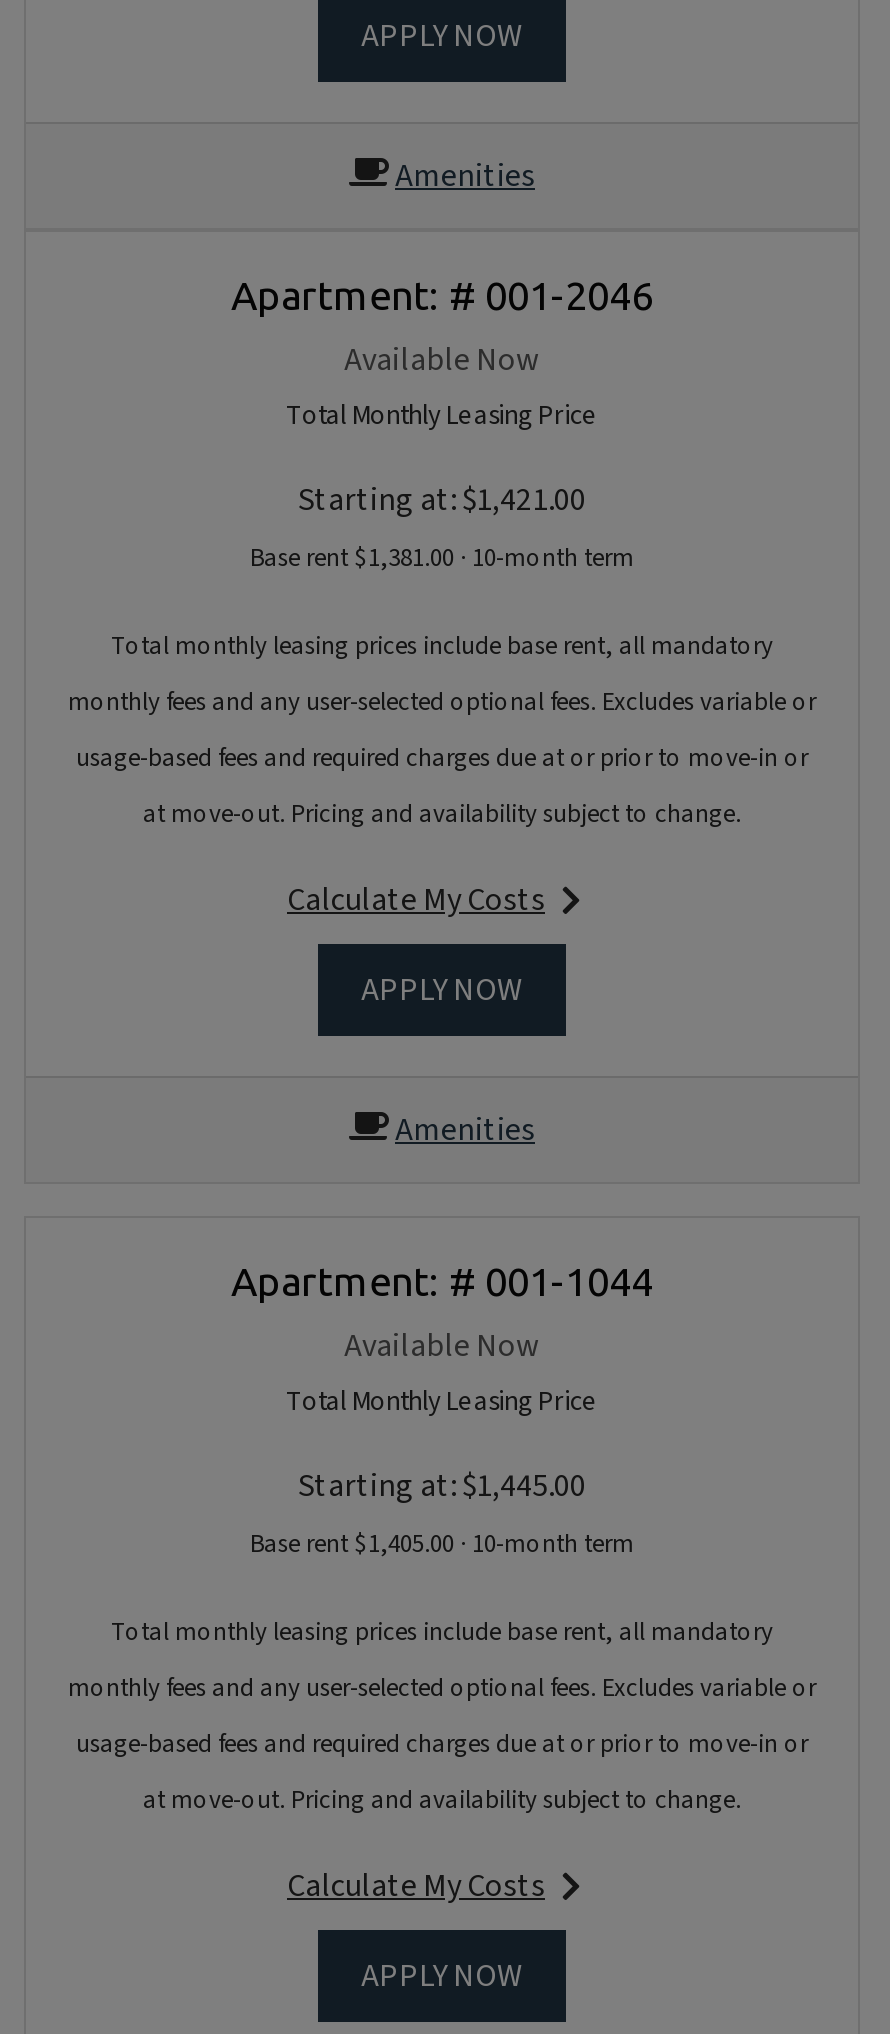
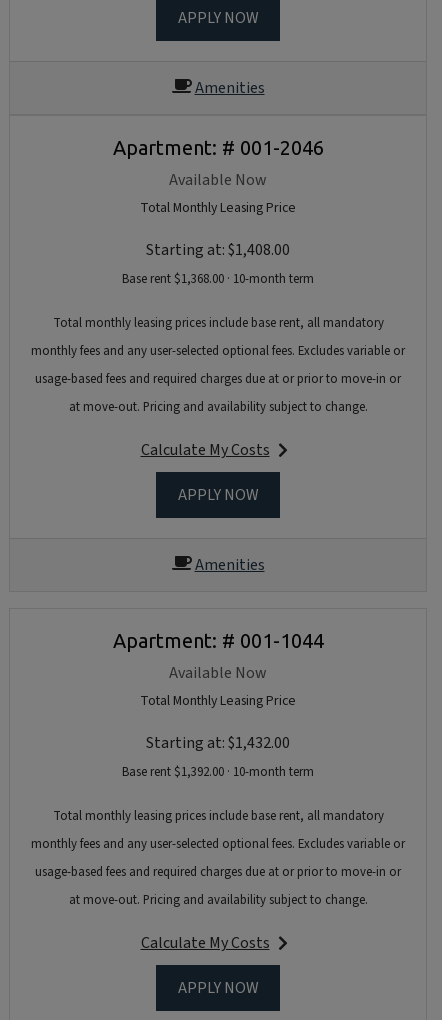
[298,477,586,521] Starting at:$1,421.00 -> [146,239,290,261] Starting at:$1,408.00
[250,539,634,575] Base rent $1,381.00 · 10-month term -> [122,270,314,288] Base rent $1,368.00 · 10-month term
[298,1463,586,1507] Starting at:$1,445.00 -> [146,732,290,754] Starting at:$1,432.00
[250,1525,634,1561] Base rent $1,405.00 · 10-month term -> [122,763,314,781] Base rent $1,392.00 · 10-month term

